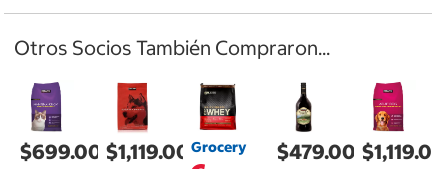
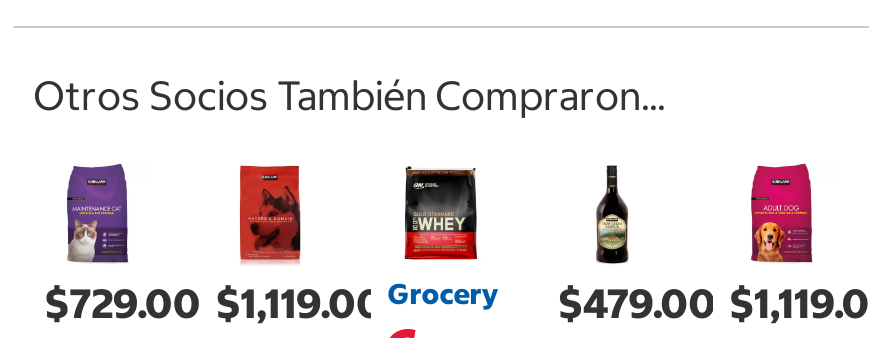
[20,139,102,164] $699.00 -> [45,278,201,328] $729.00

